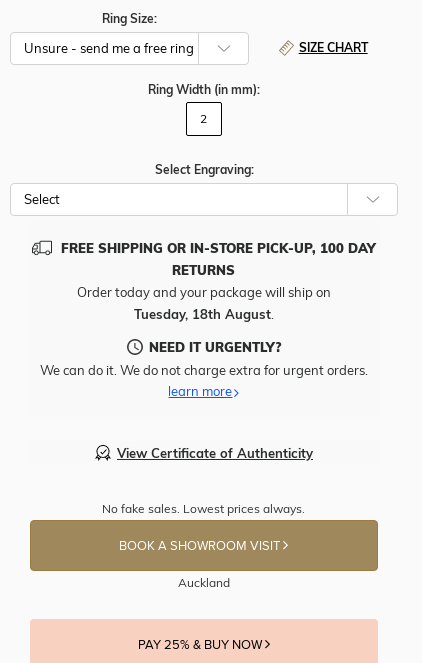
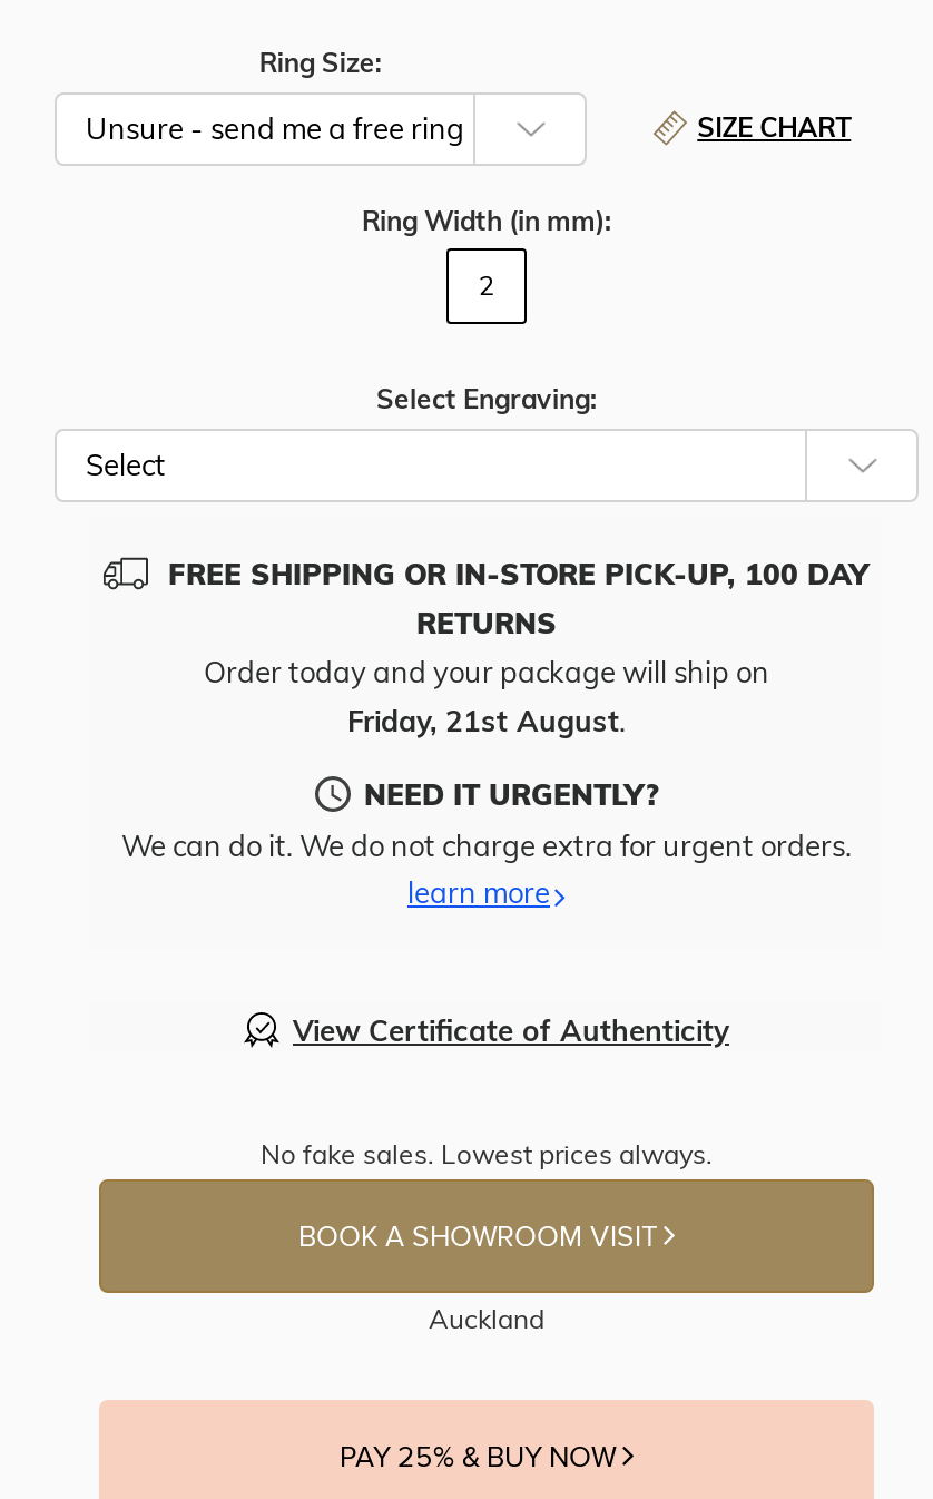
[134,306,274,322] Tuesday, 18th August. -> [347,703,626,738] Friday, 21st August.

